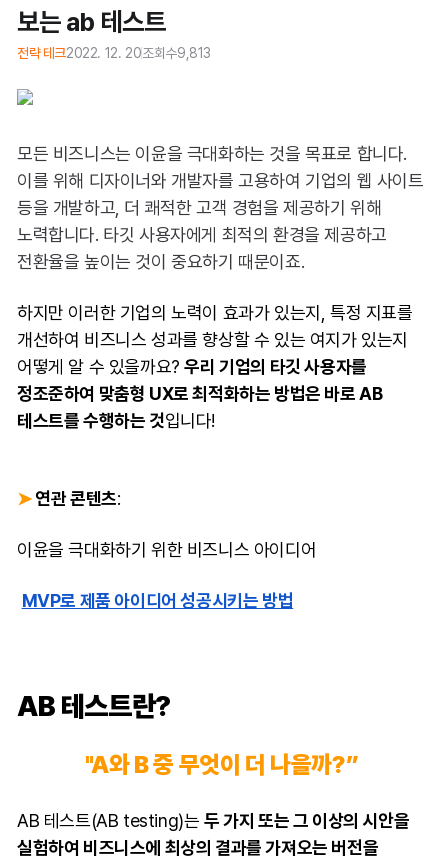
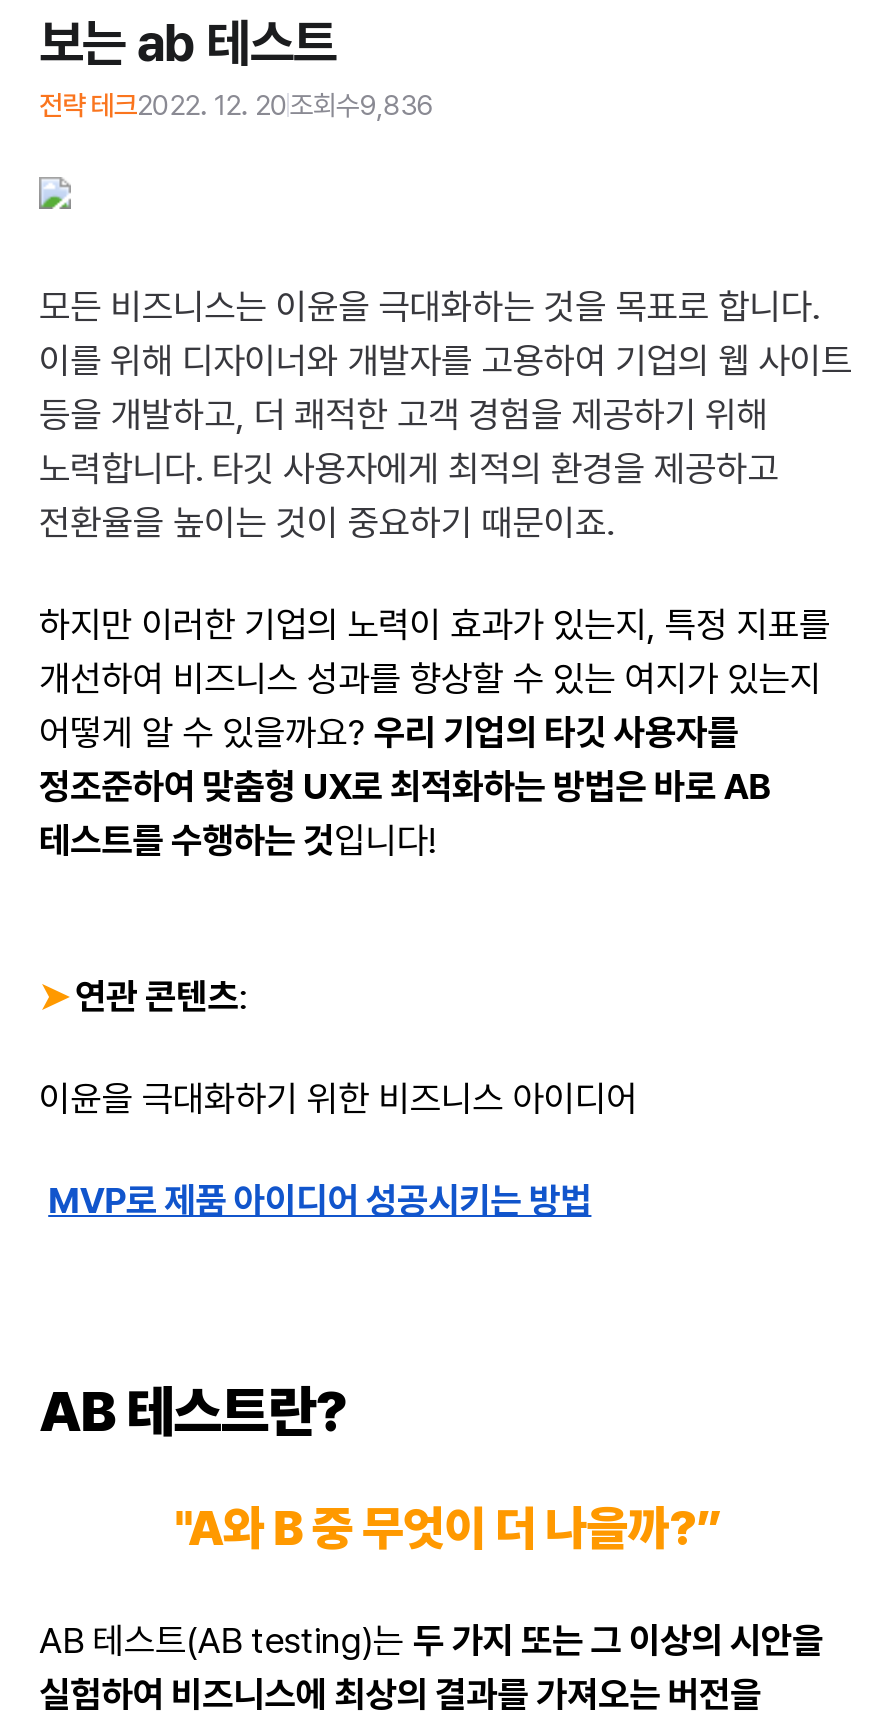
[17,45,211,61] 전략 테크2022. 12. 20조회수9,813 -> [39,89,433,121] 전략 테크2022. 12. 20조회수9,836

